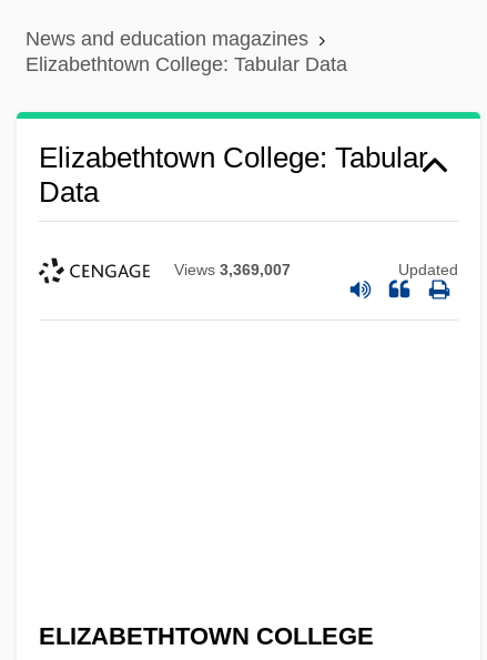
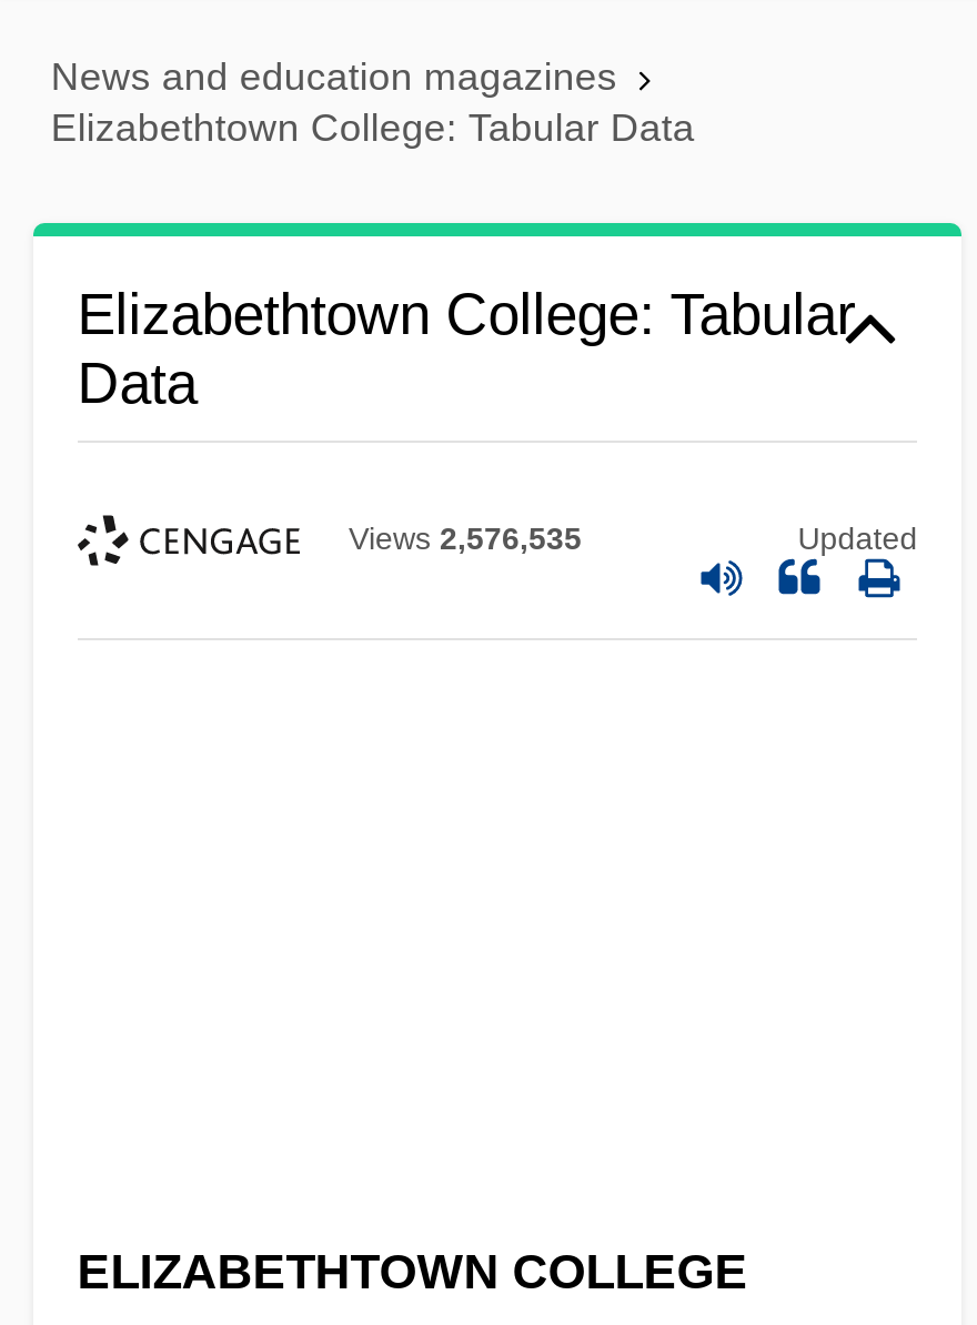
[174,261,291,279] Views 3,369,007 -> [349,522,582,557] Views 2,576,535

